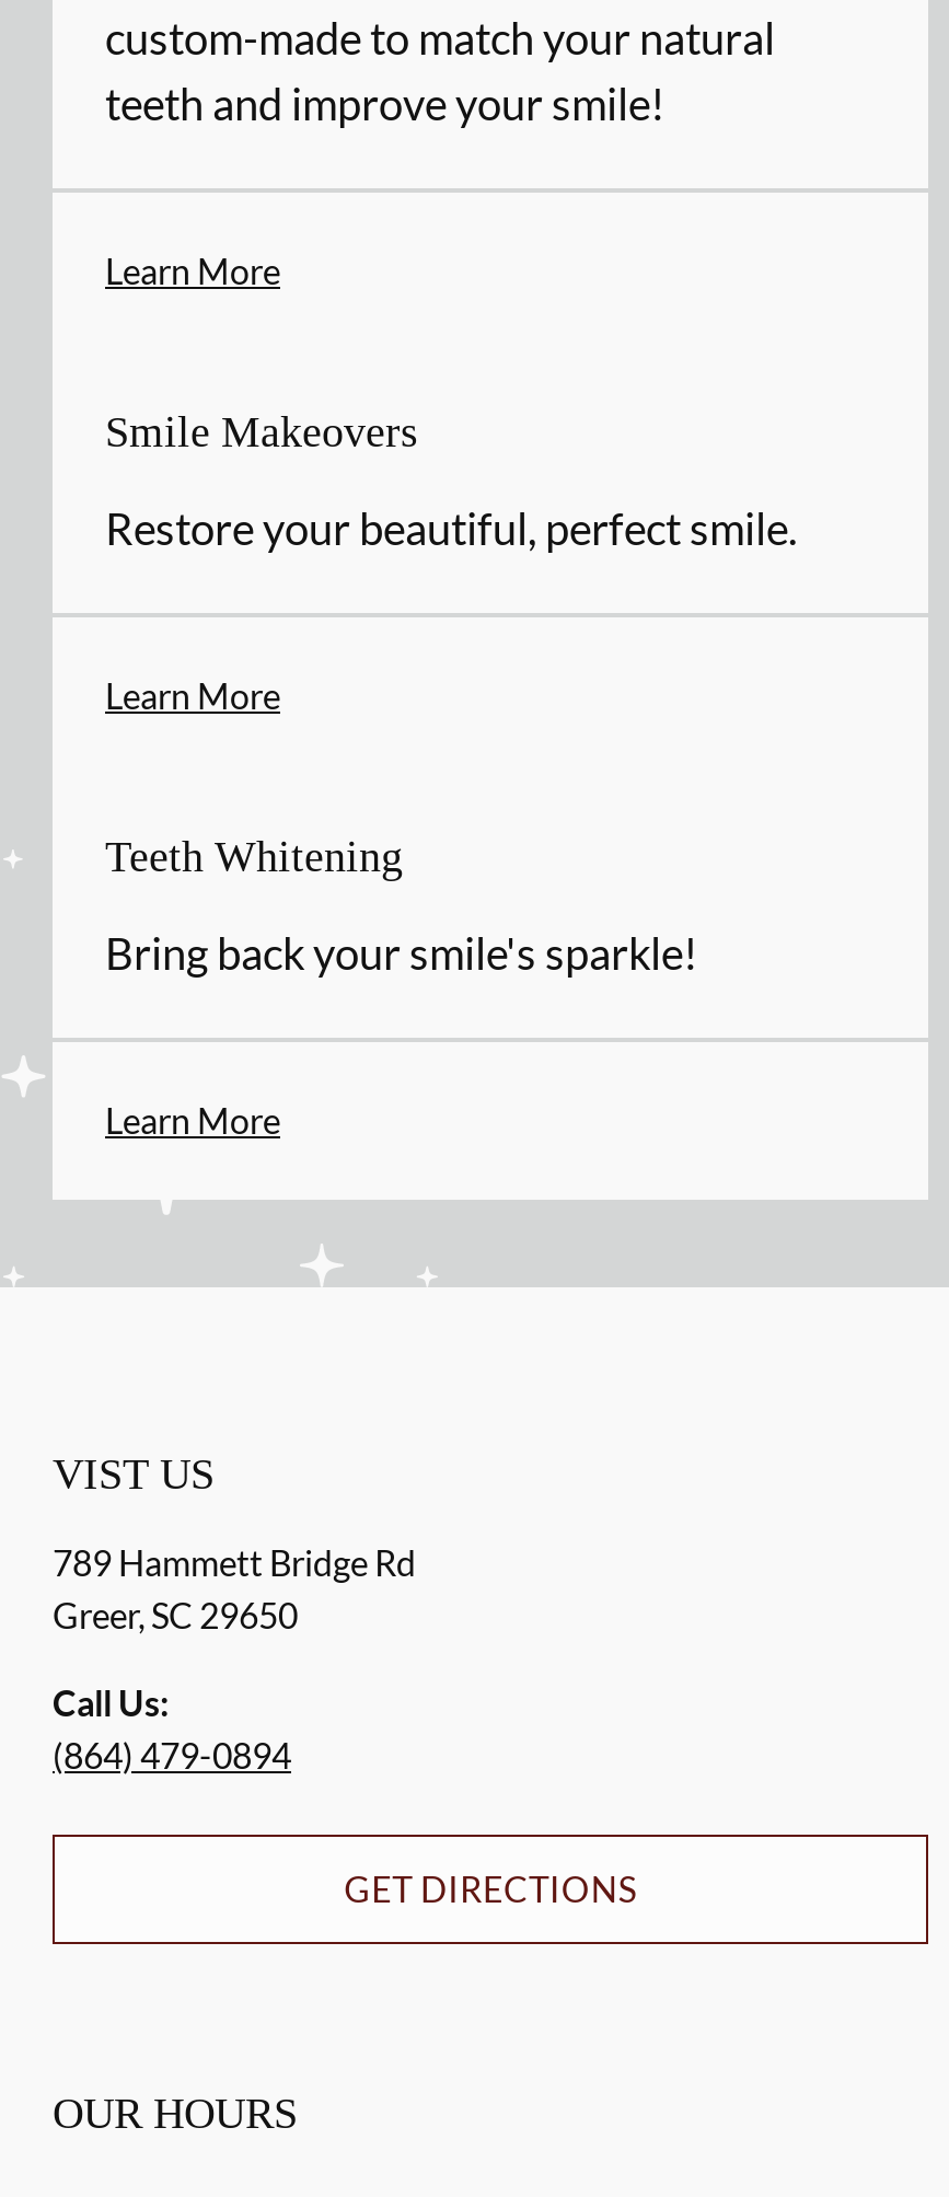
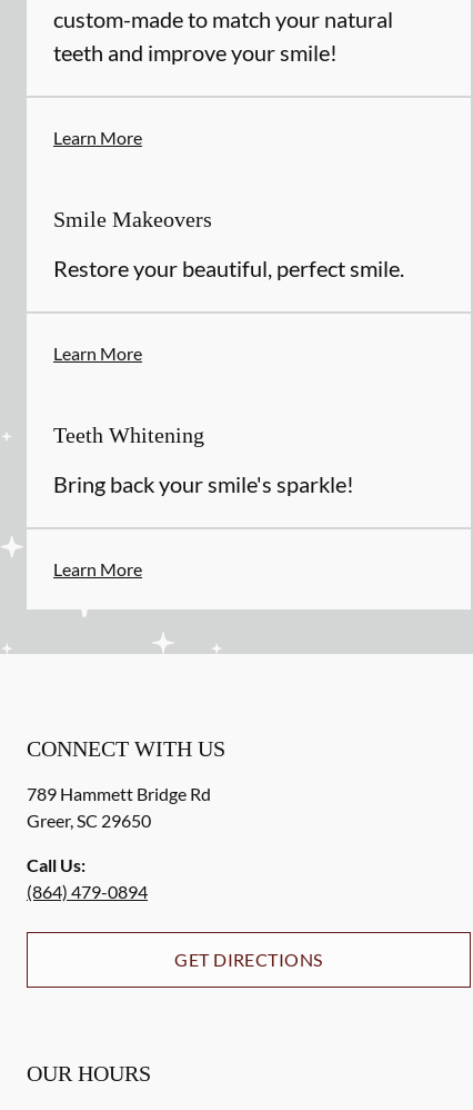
[53,1449,215,1498] VIST US -> [27,736,225,761] CONNECT WITH US

